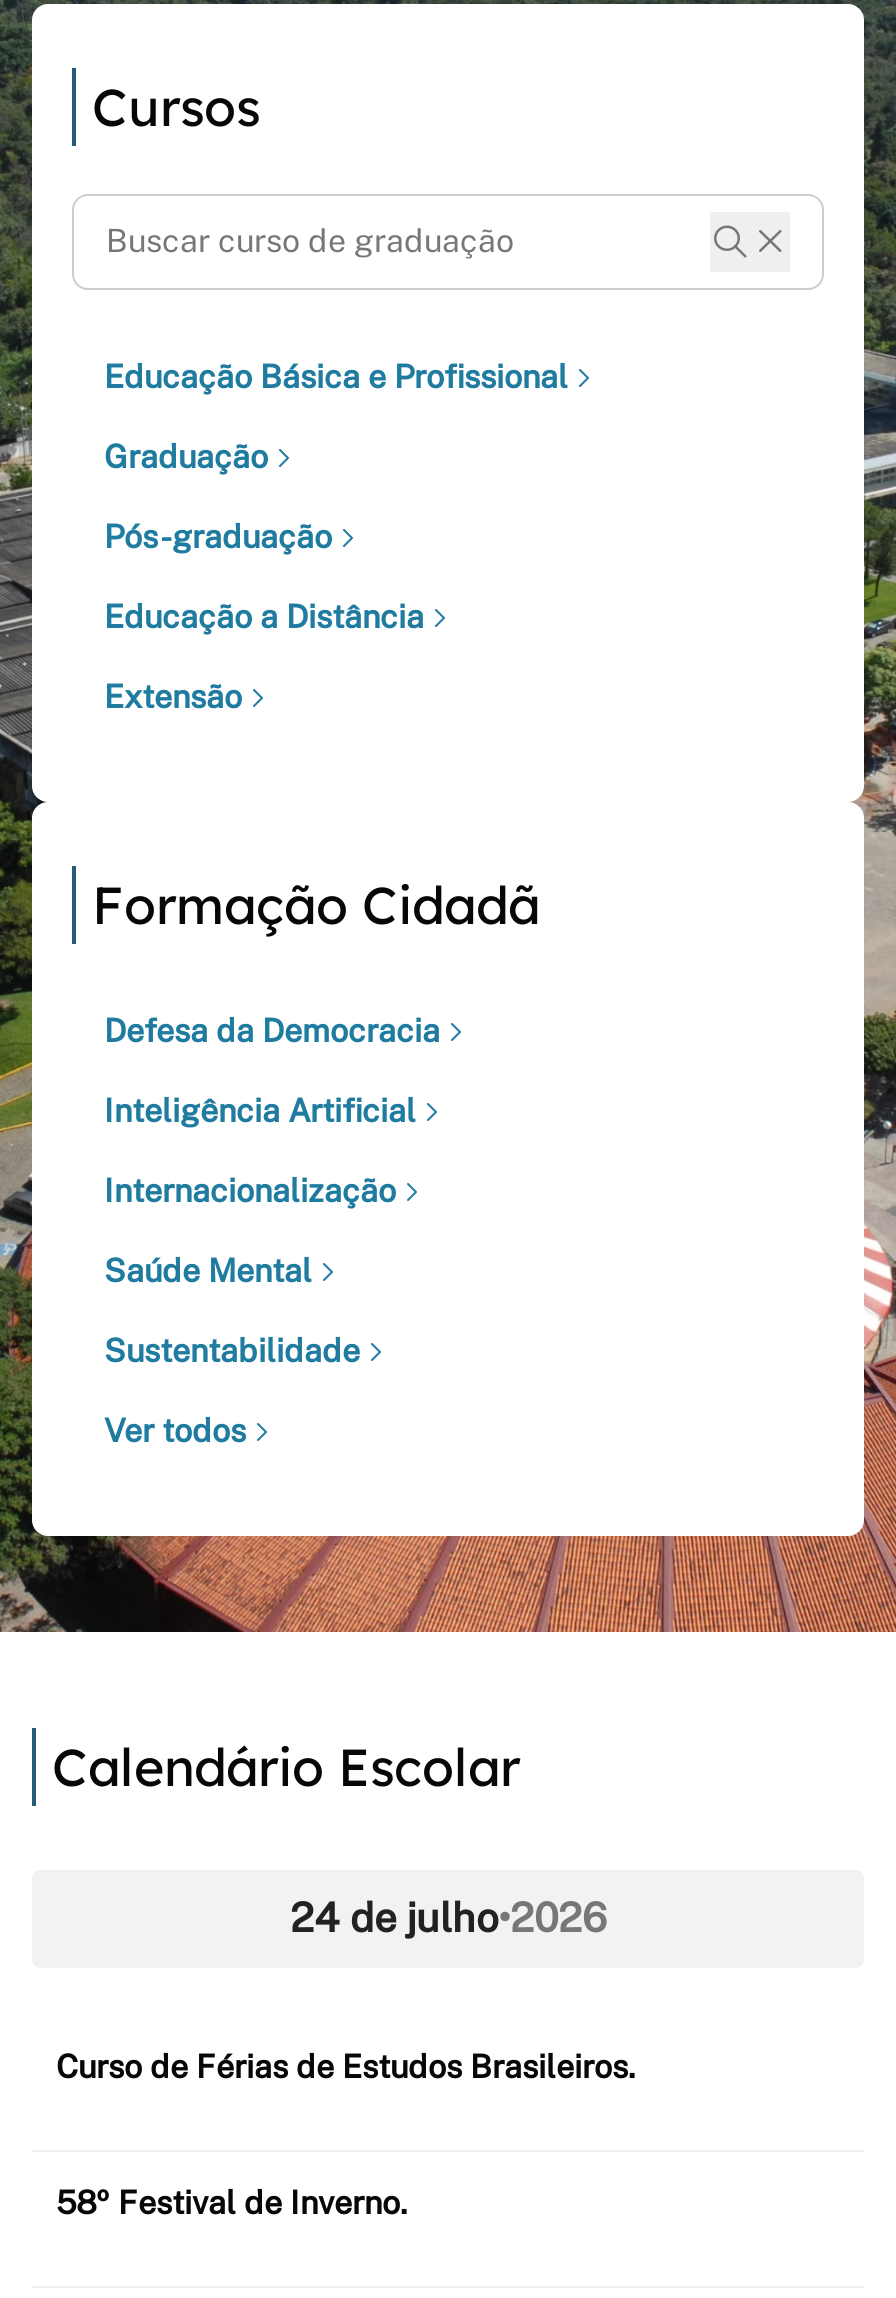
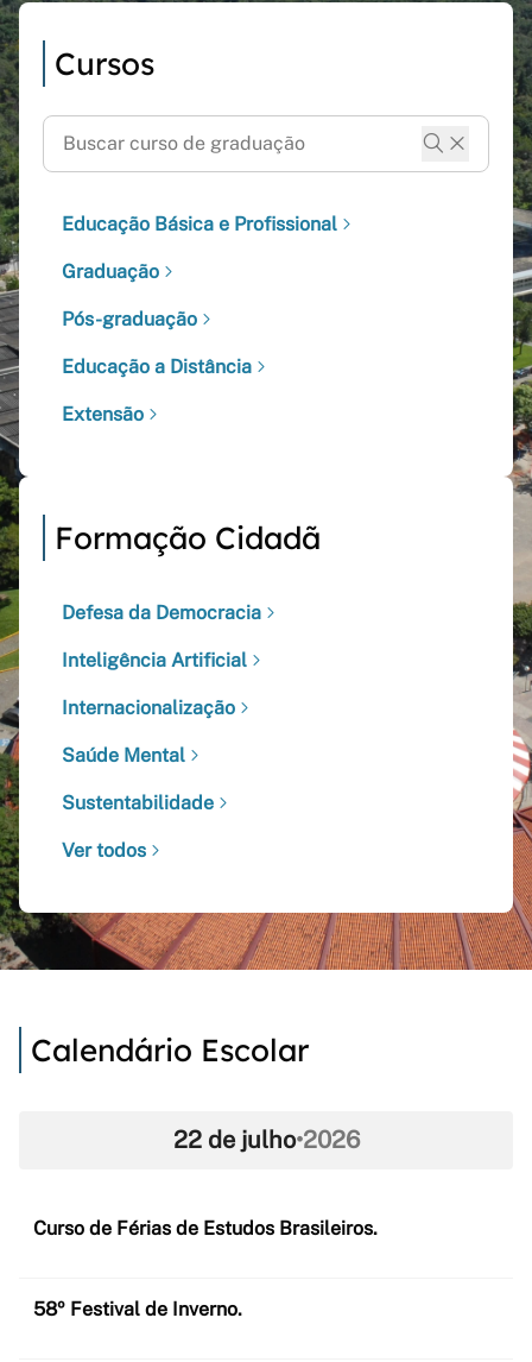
[290,1894,606,1942] 24 de julho•2026 -> [173,1126,359,1154] 22 de julho•2026

